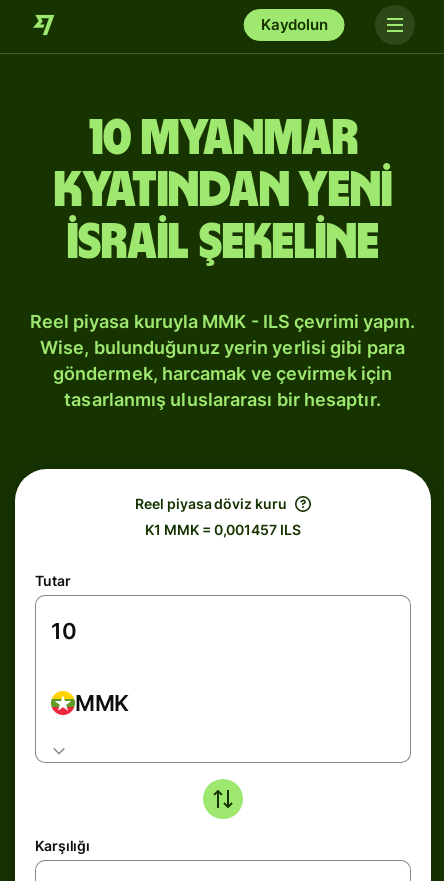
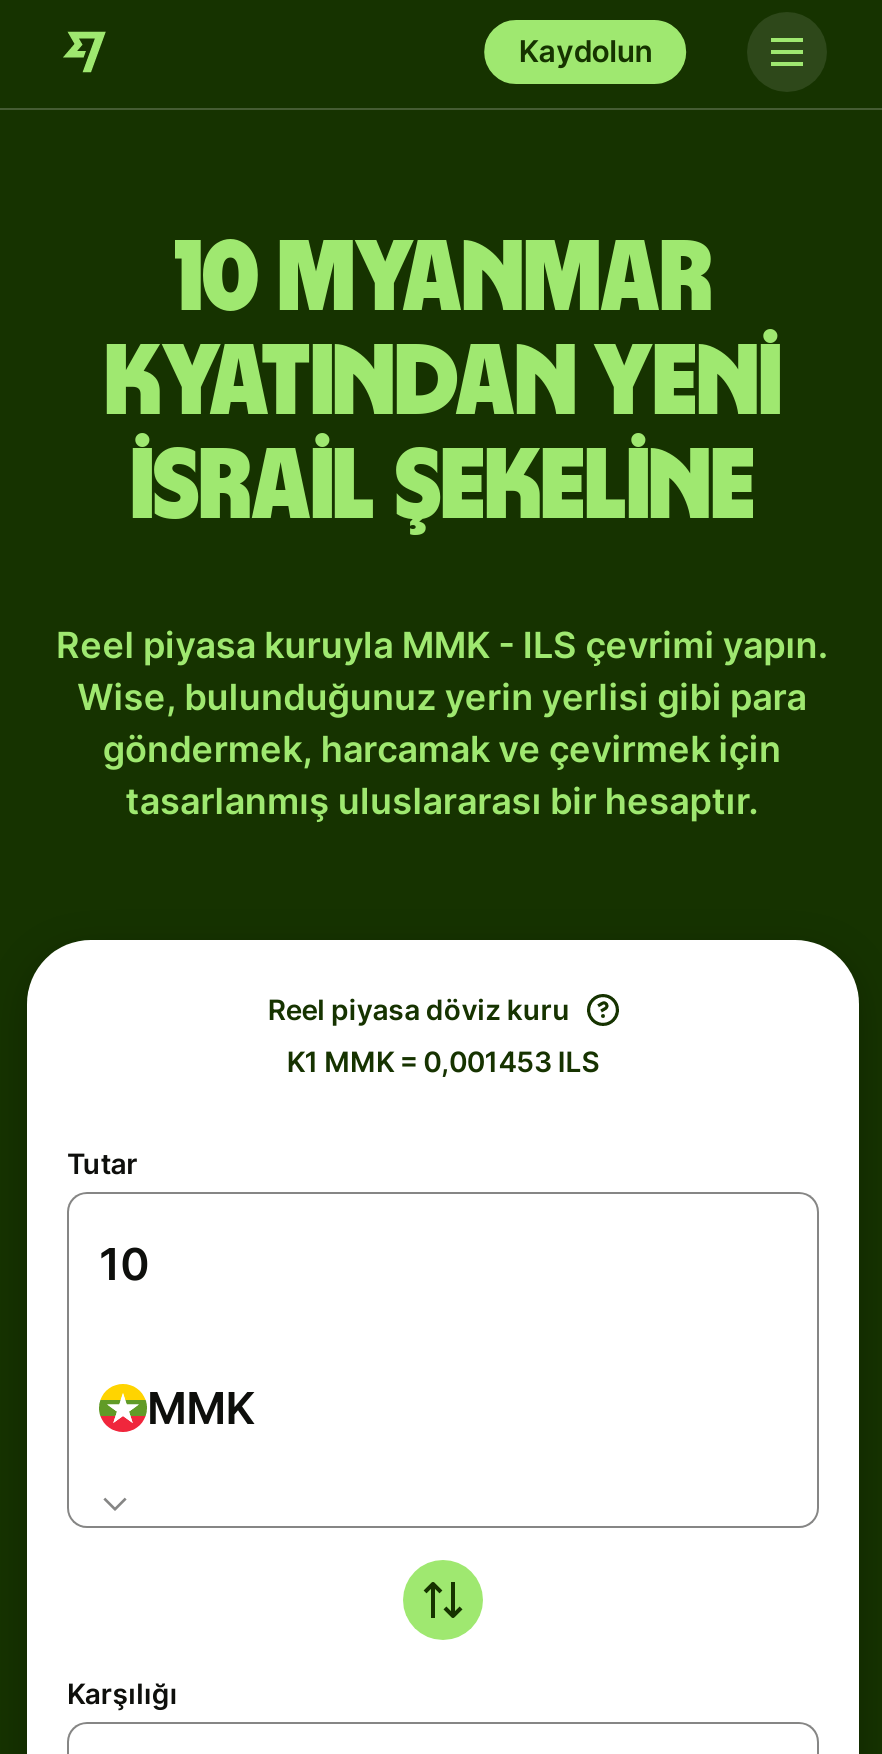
[145,521,301,538] K1 MMK = 0,001457 ILS -> [287,1044,599,1078] K1 MMK = 0,001453 ILS

